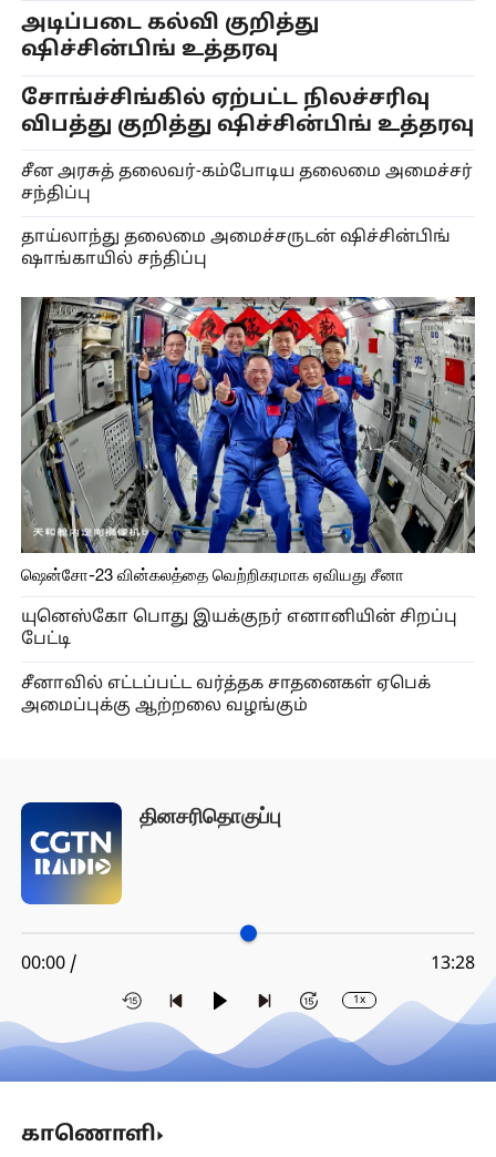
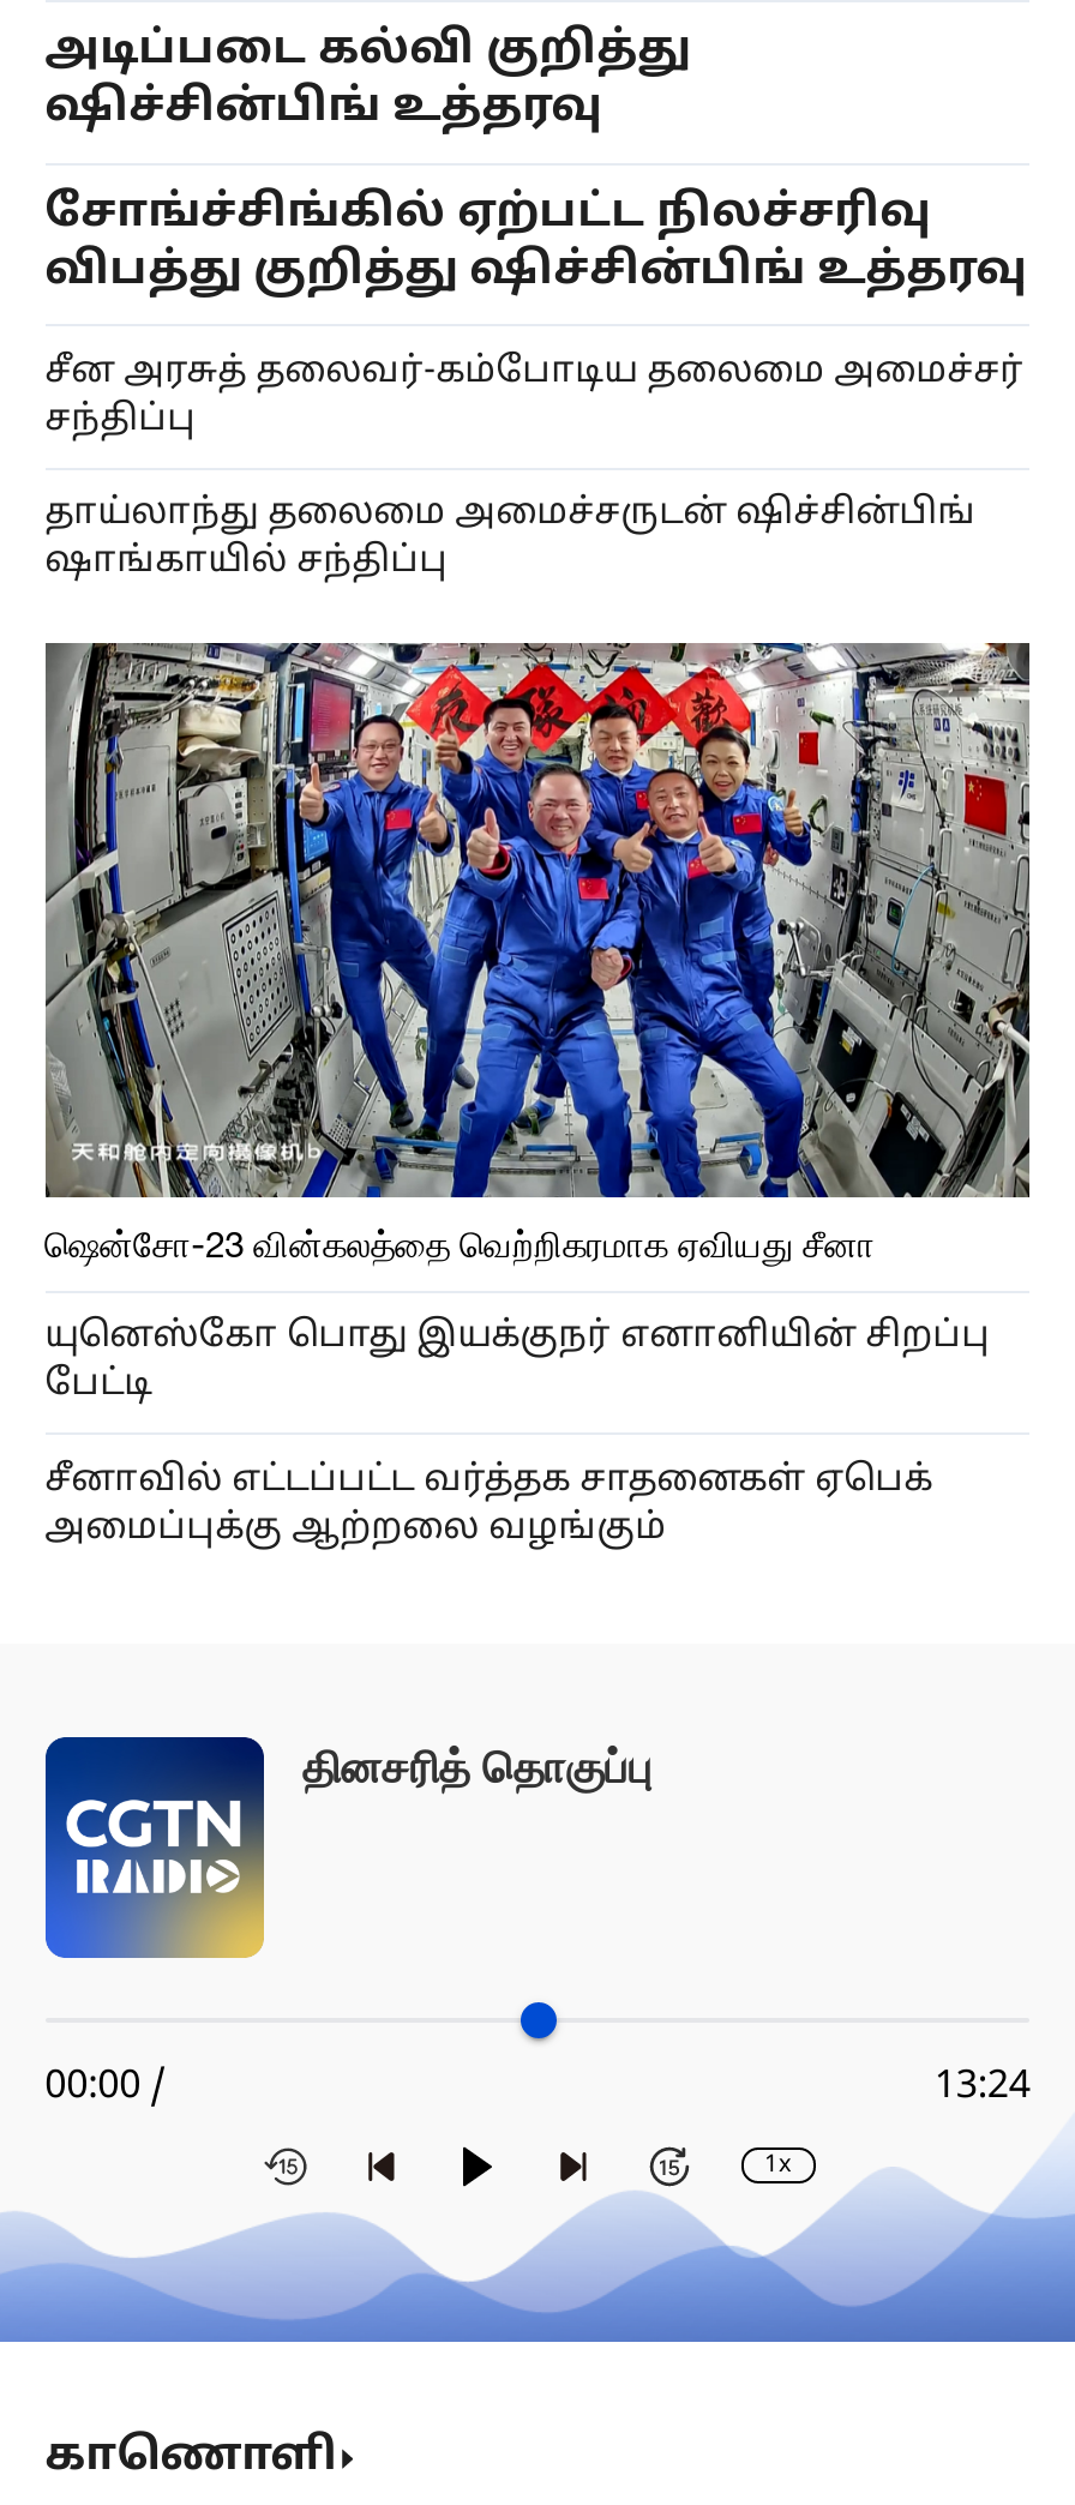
[140,799,281,834] தினசரிதொகுப்பு -> [303,1730,653,1805] தினசரித் தொகுப்பு
[431,953,475,975] 13:28 -> [934,2063,1030,2111] 13:24

